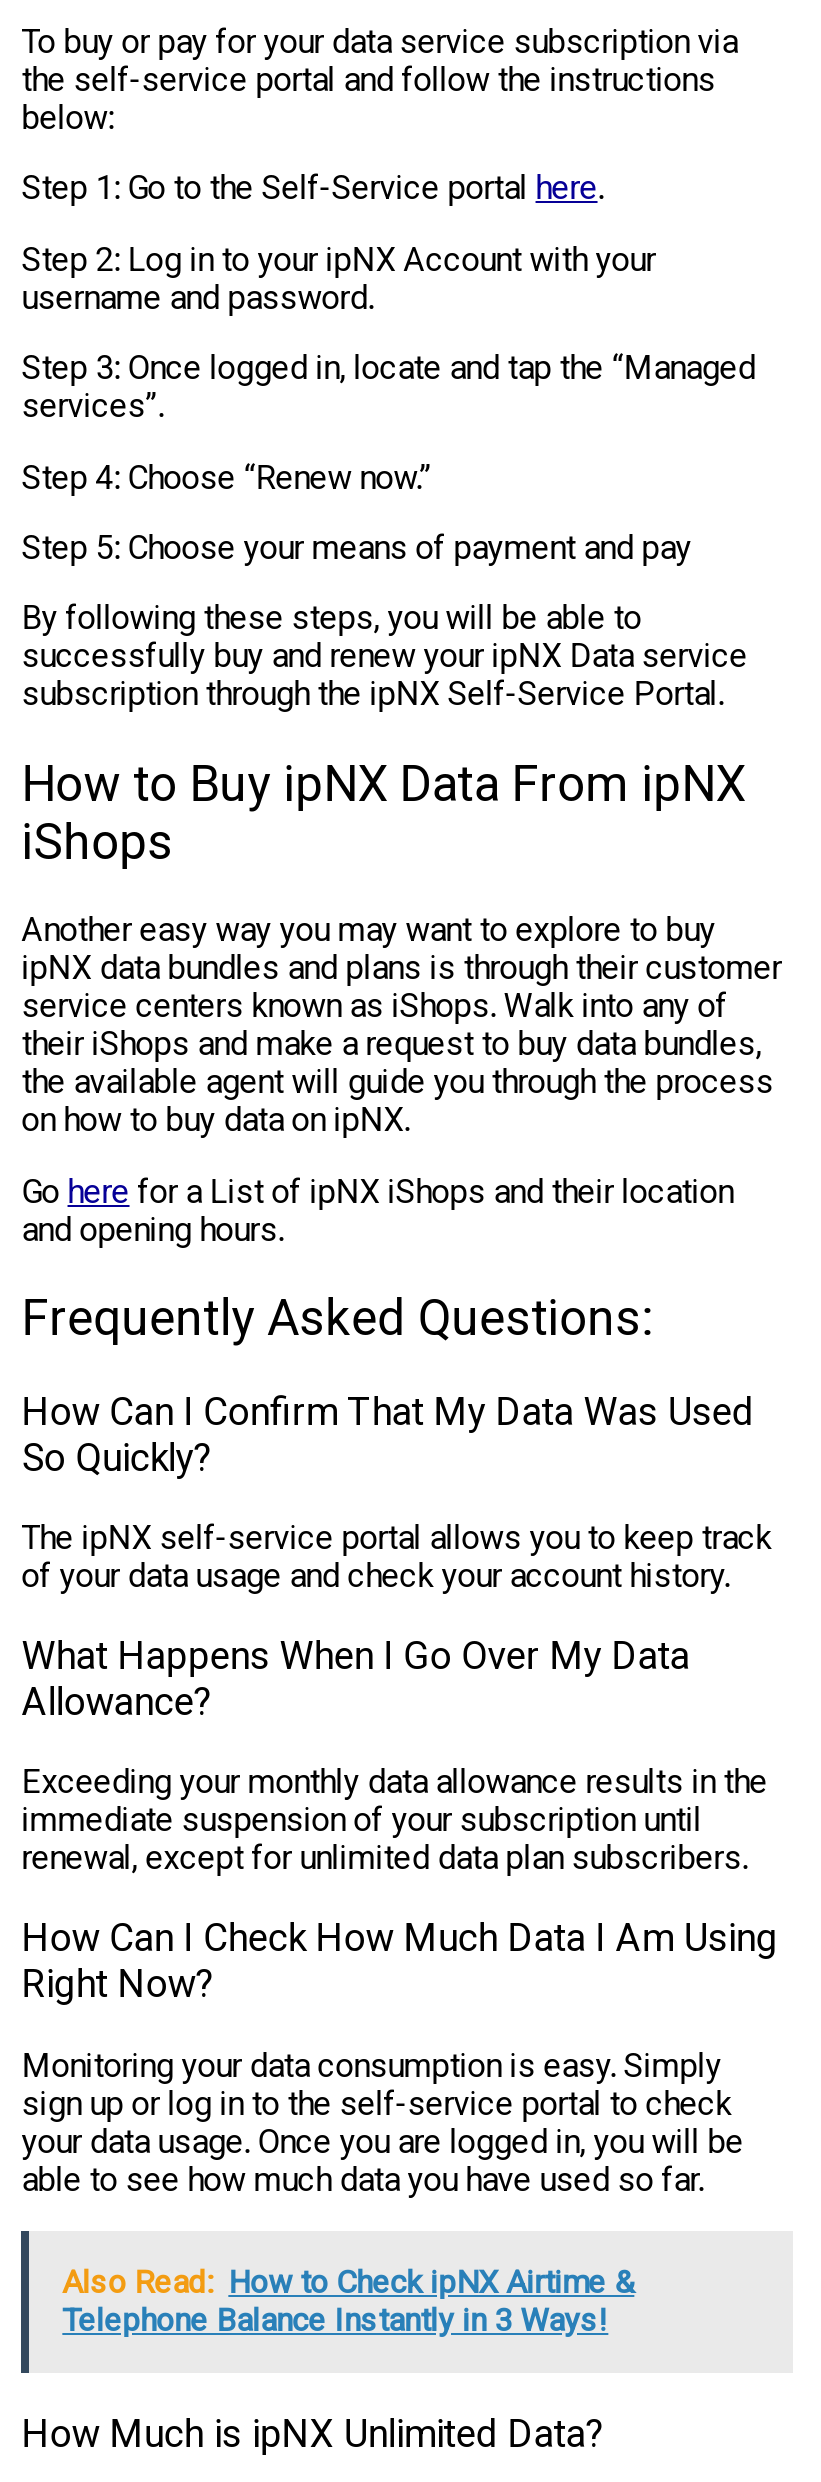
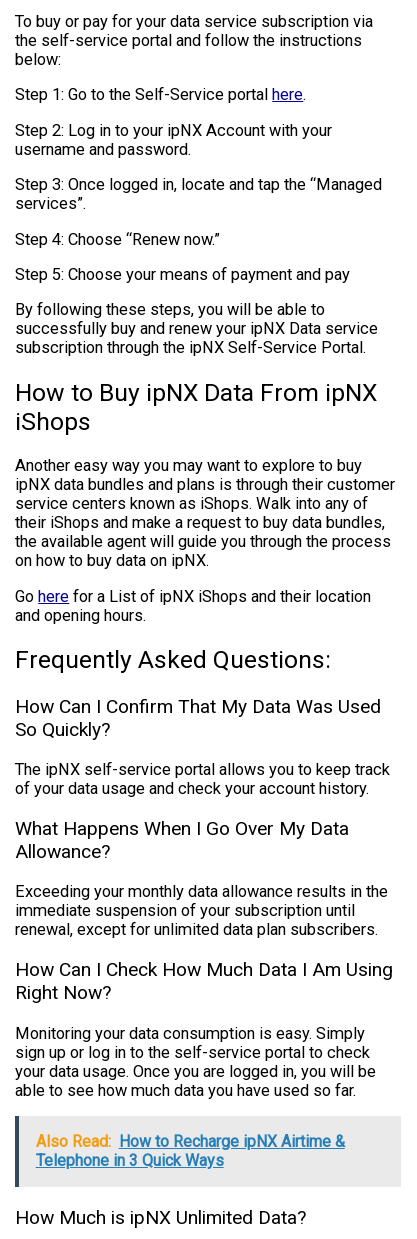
[62,2264,634,2340] Also Read: How to Check ipNX Airtime & | Telephone Balance Instantly in 3 Ways! -> [36,1132,345,1170] Also Read: How to Recharge ipNX Airtime & | Telephone in 3 Quick Ways

